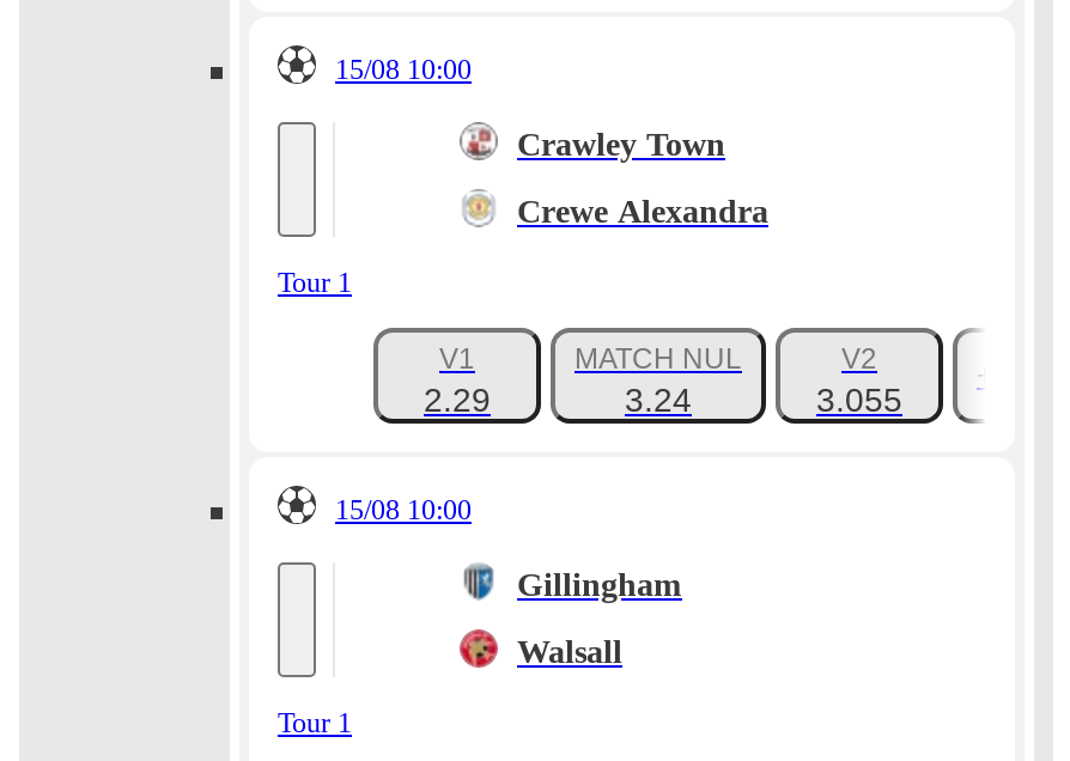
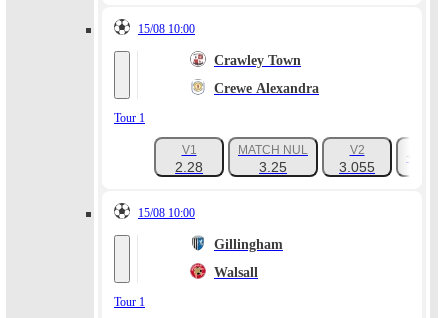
[424,380,491,419] 2.29 -> [175,159,203,175] 2.28
[625,380,692,419] 3.24 -> [259,159,287,175] 3.25

